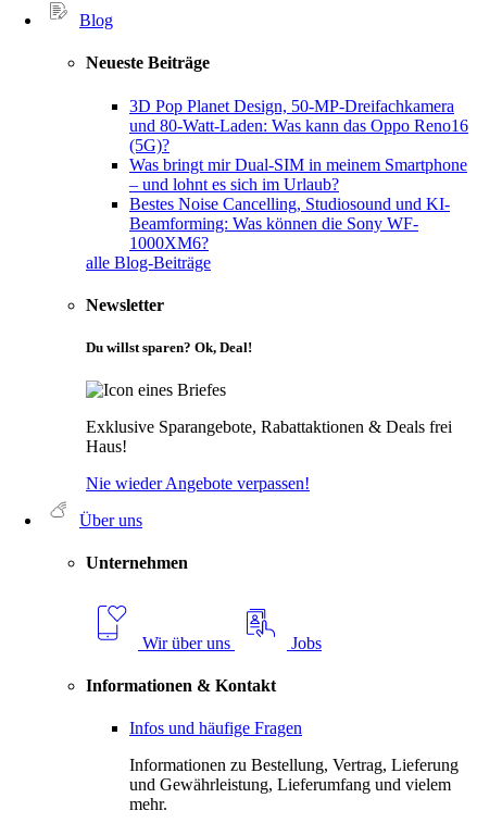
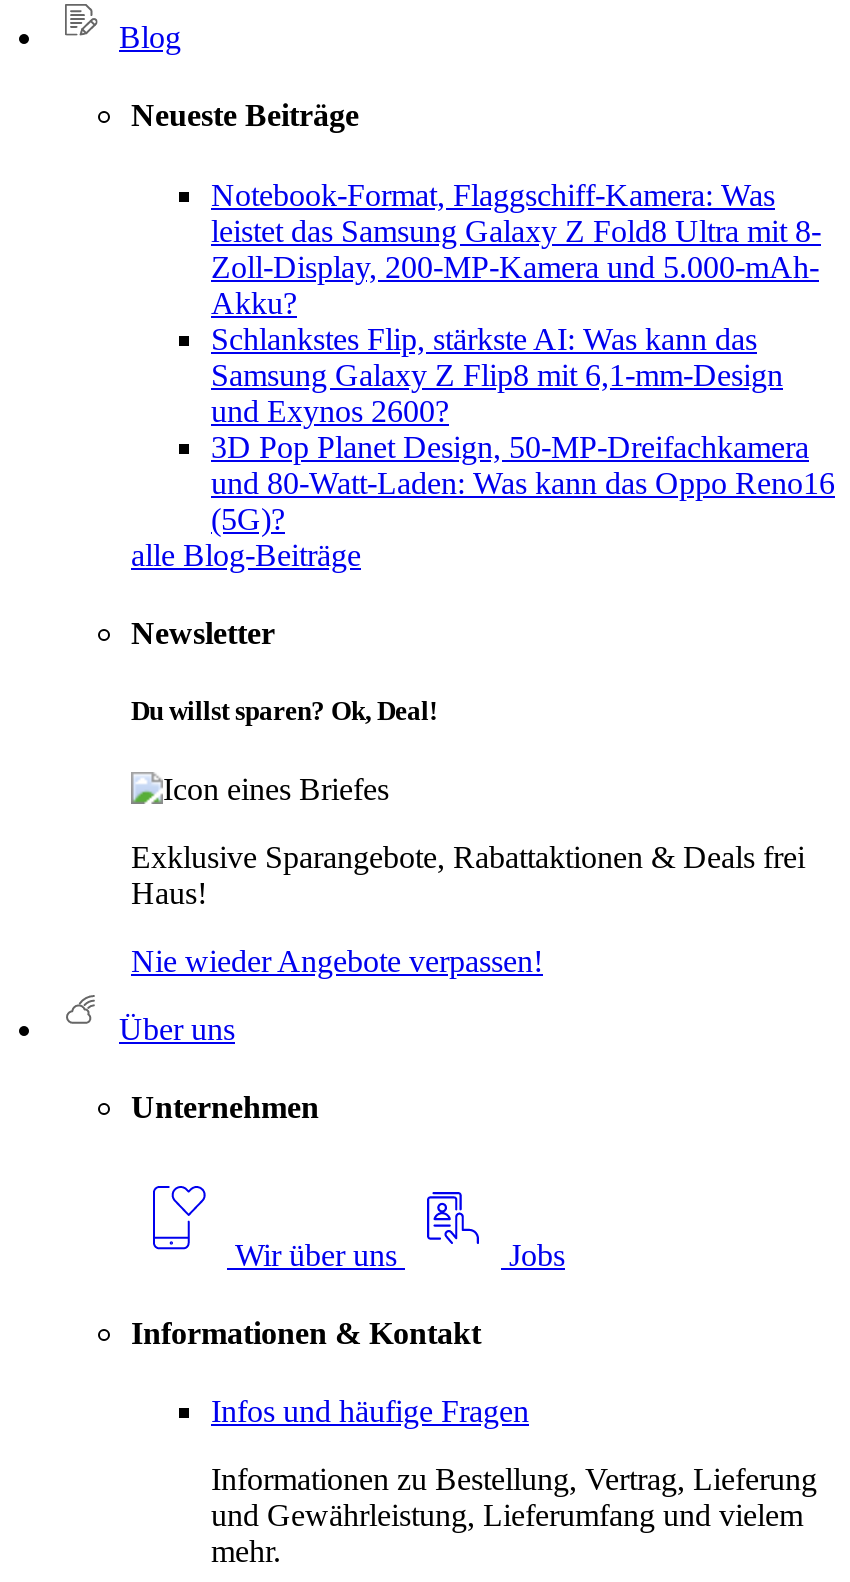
none -> [211,177,821,427] Notebook-Format, Flaggschiff-Kamera: Was | leistet das Samsung Galaxy Z Fold8 Ultra mit 8- | Zoll-Display, 200-MP-Kamera und 5.000-mAh- | Akku? | Schlankstes Flip, stärkste AI: Was kann das | Samsung Galaxy Z Flip8 mit 6,1-mm-Design | und Exynos 2600?
moved [129,96,468,134] -> [211,429,835,499]: 3D Pop Planet Design, 50-MP-Dreifachkamera | und 80-Watt-Laden: Was kann das Oppo Reno16
[129,155,467,252] Was bringt mir Dual-SIM in meinem Smartphone | – und lohnt es sich im Urlaub? | Bestes Noise Cancelling, Studiosound und KI- | Beamforming: Was können die Sony WF- | 1000XM6? -> none

